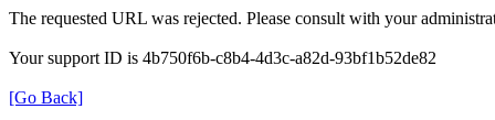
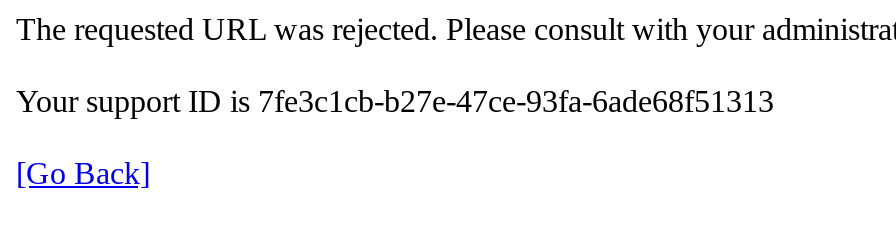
[9,48,436,67] Your support ID is 4b750f6b-c8b4-4d3c-a82d-93bf1b52de82 -> [16,84,774,118] Your support ID is 7fe3c1cb-b27e-47ce-93fa-6ade68f51313

